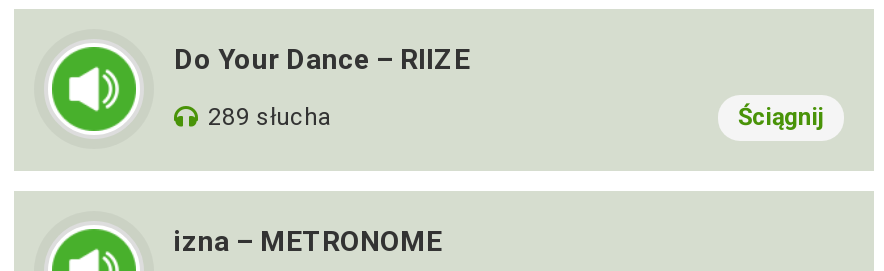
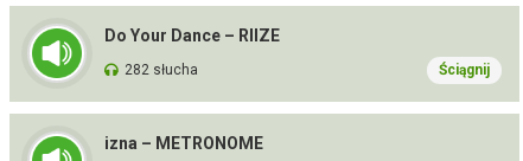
[208,103,332,131] 289 słucha -> [125,62,198,78] 282 słucha

